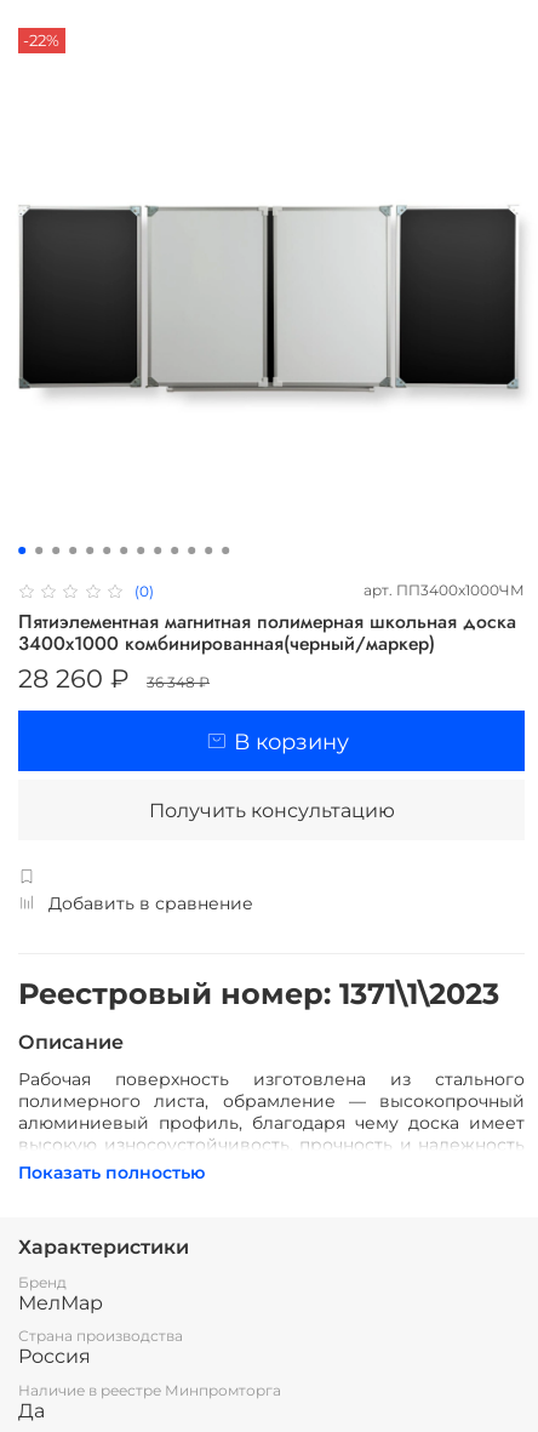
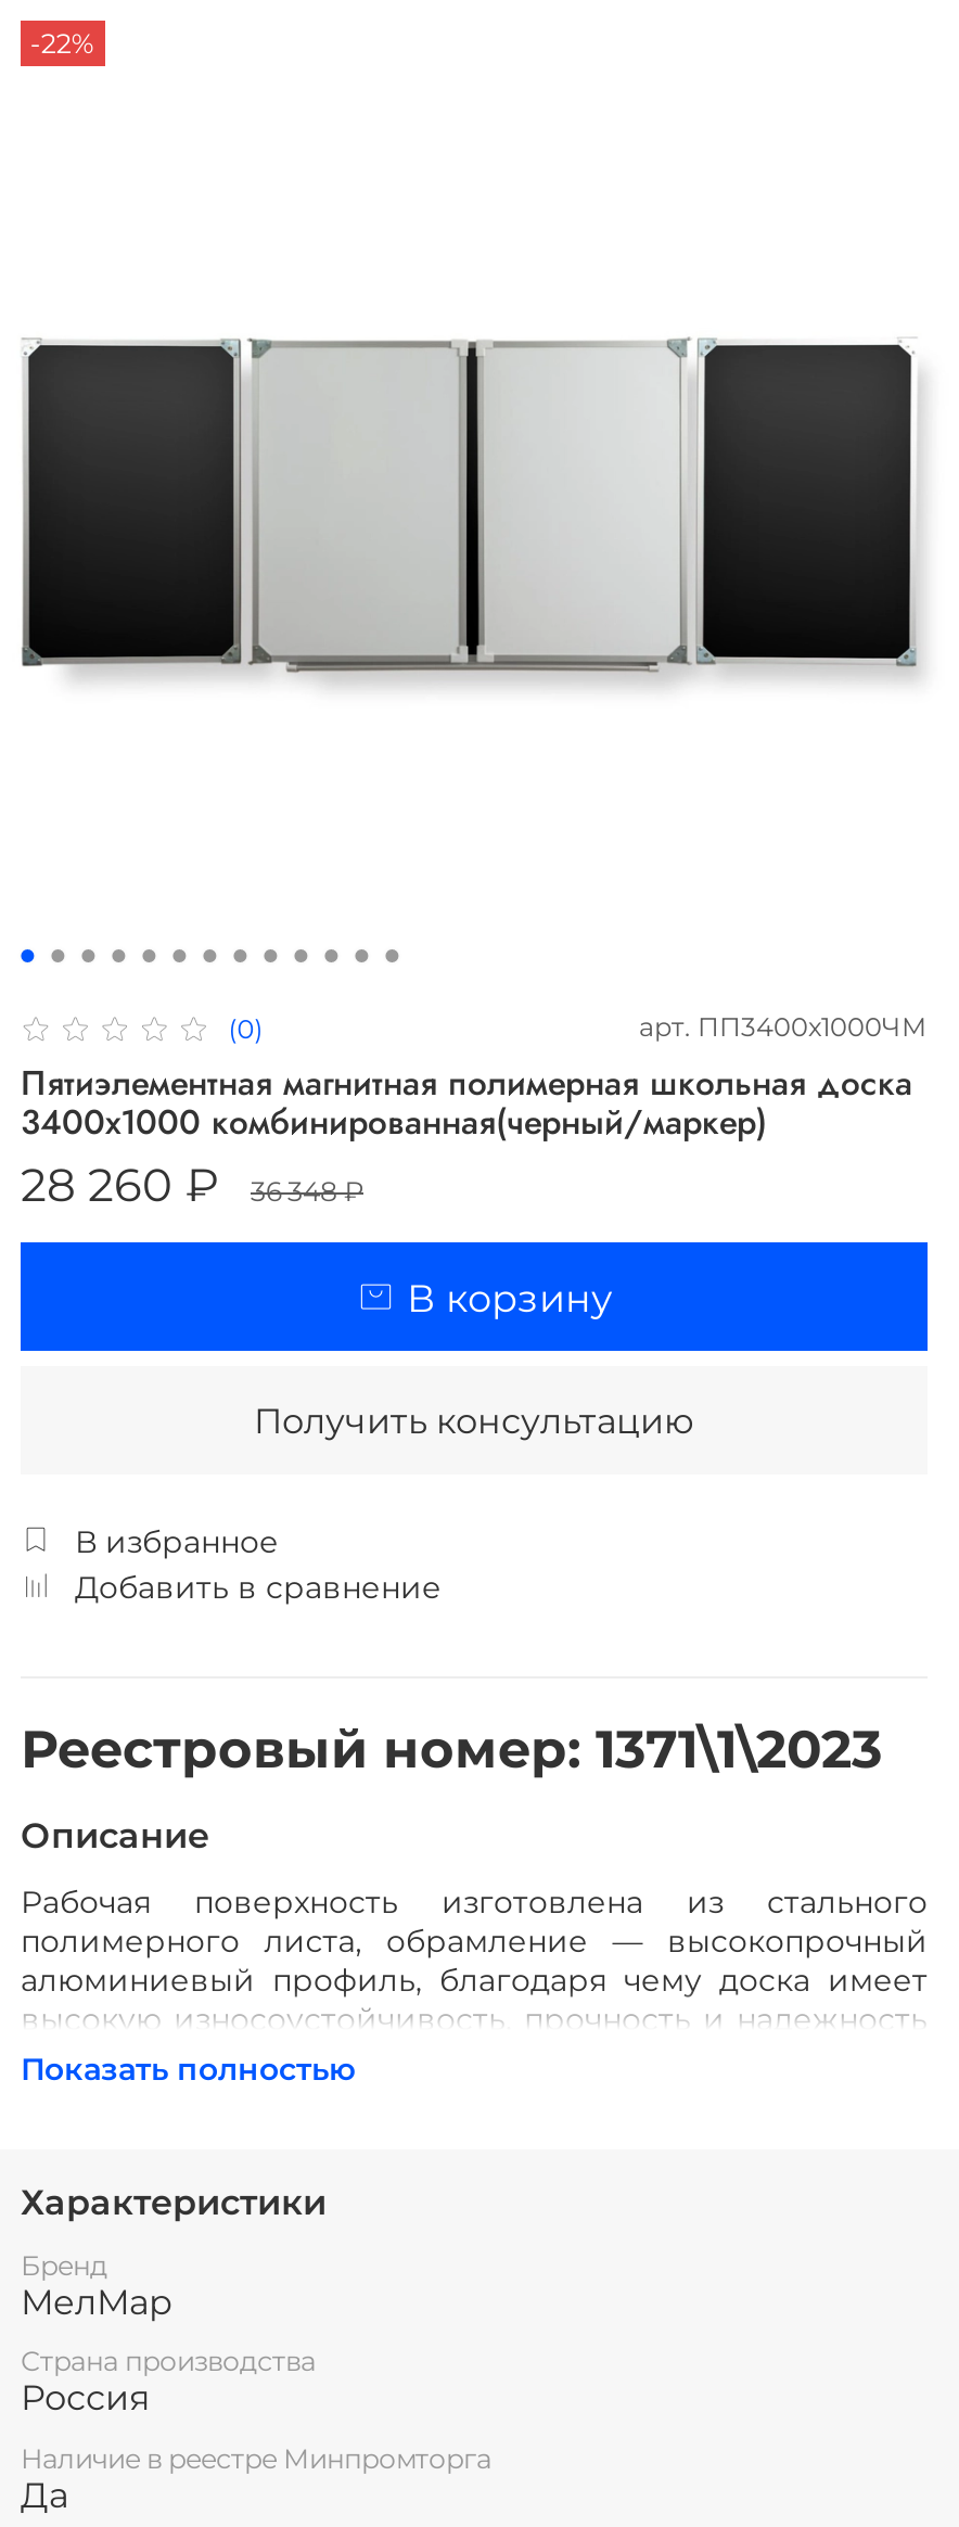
none -> [75,1523,279,1562] В избранное

